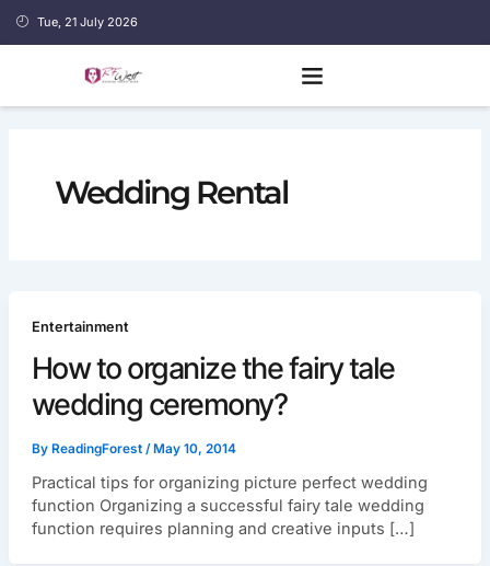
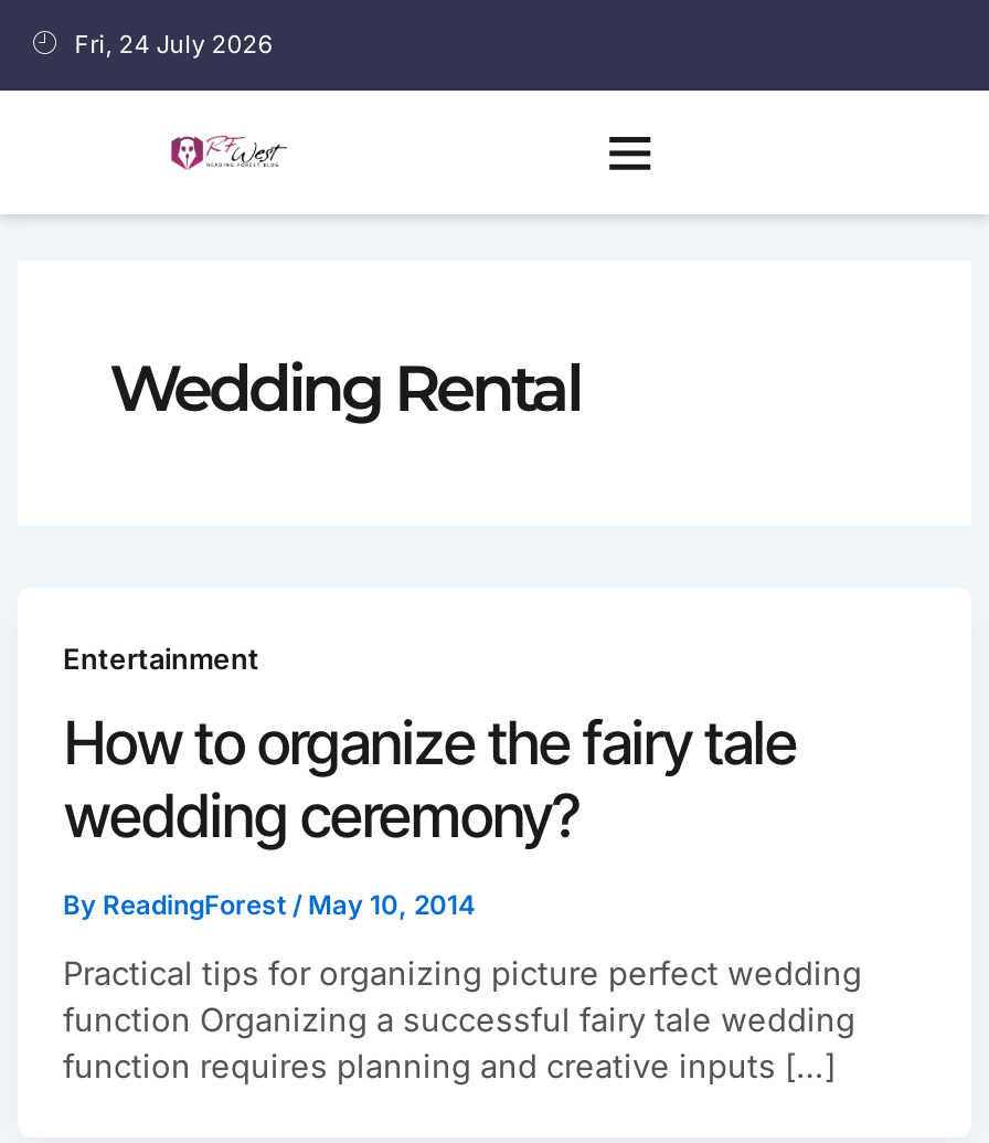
[37,14,138,30] Tue, 21 July 2026 -> [75,29,273,60] Fri, 24 July 2026

